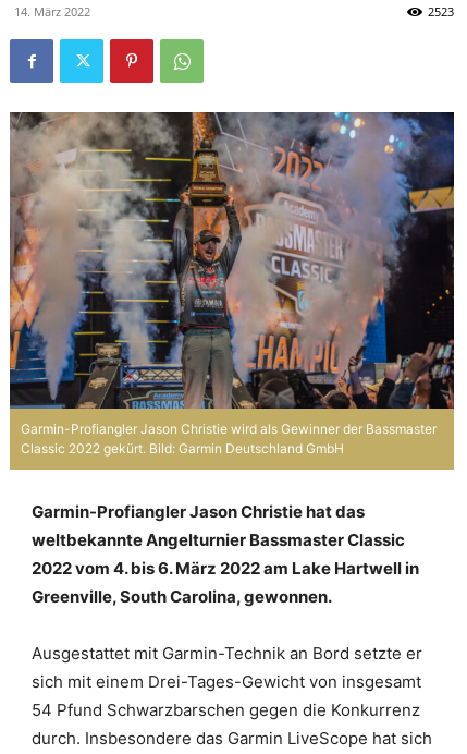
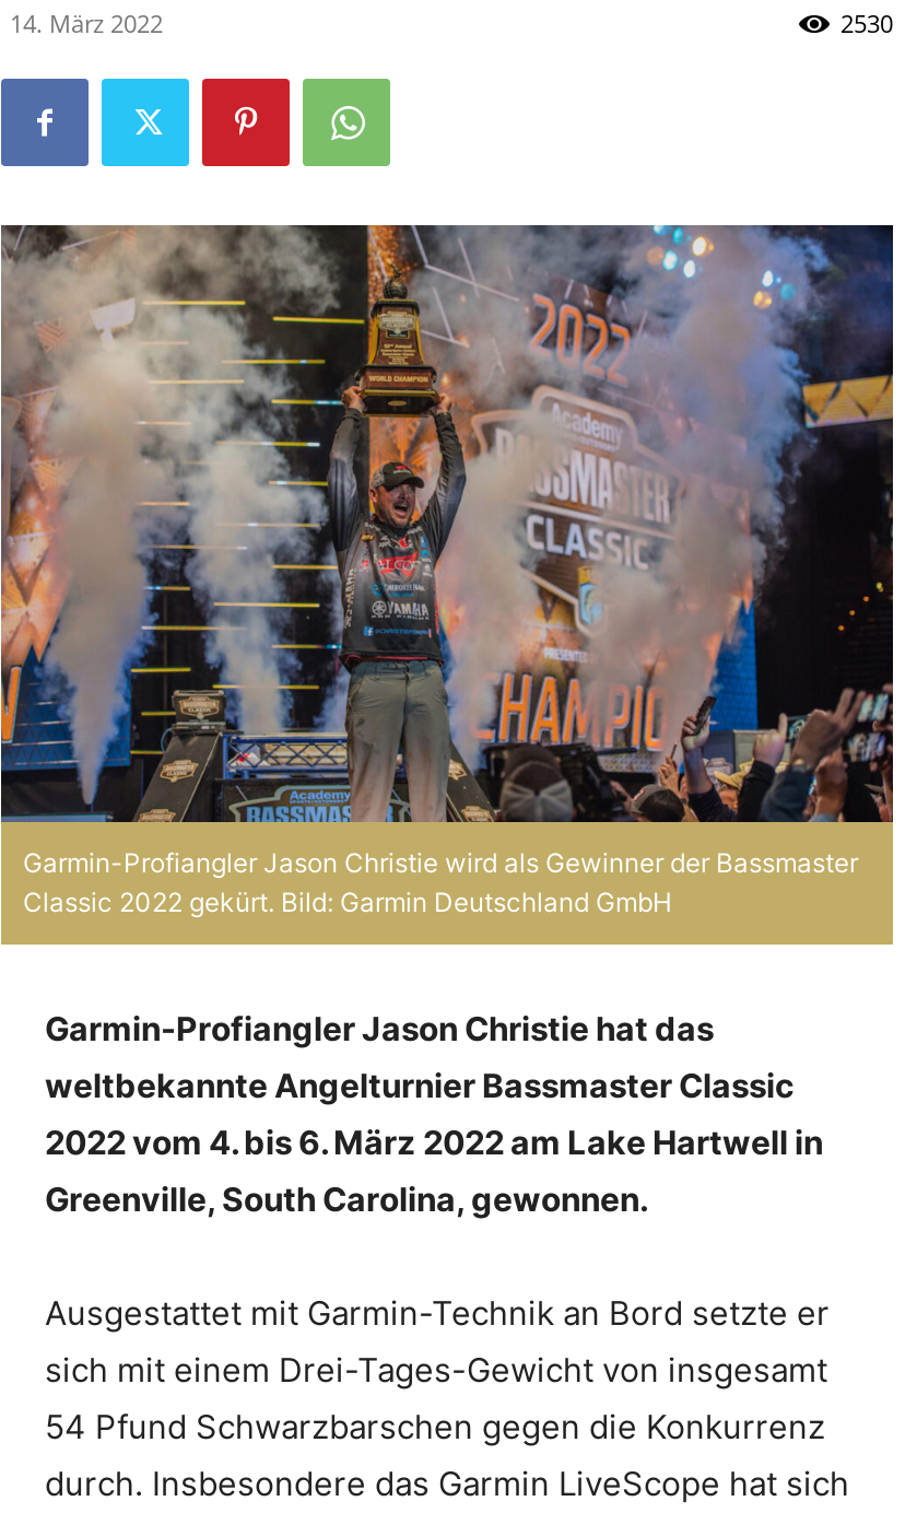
[428,3,454,20] 2523 -> [840,7,893,39] 2530

